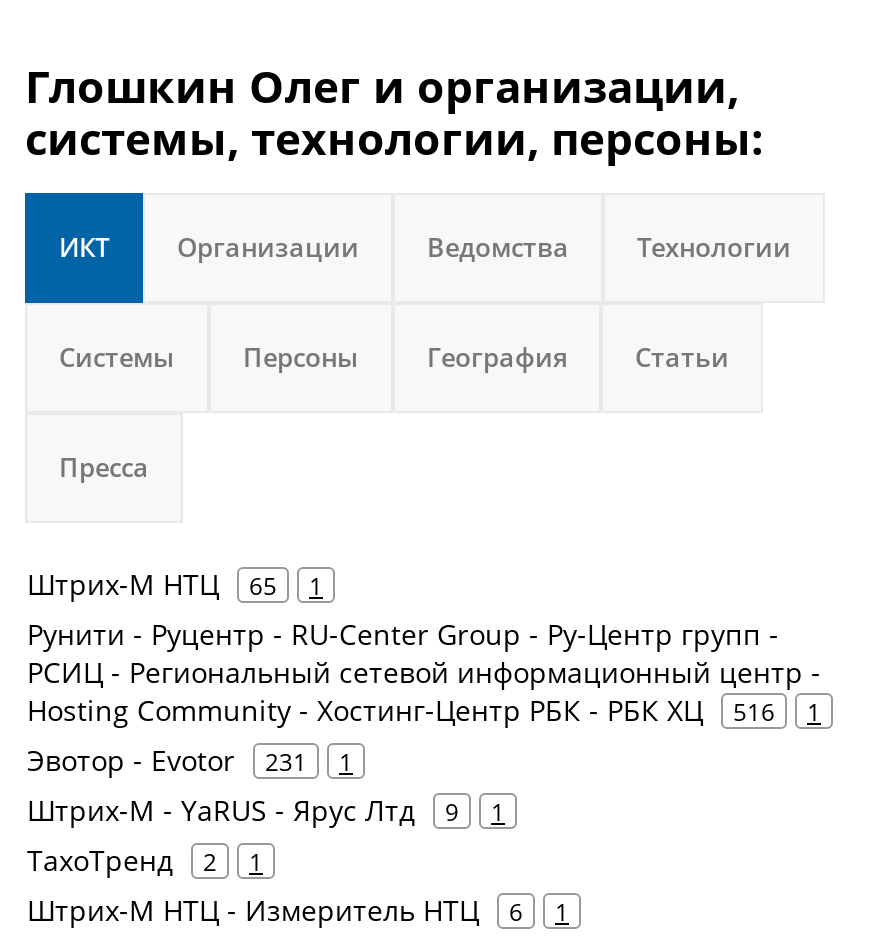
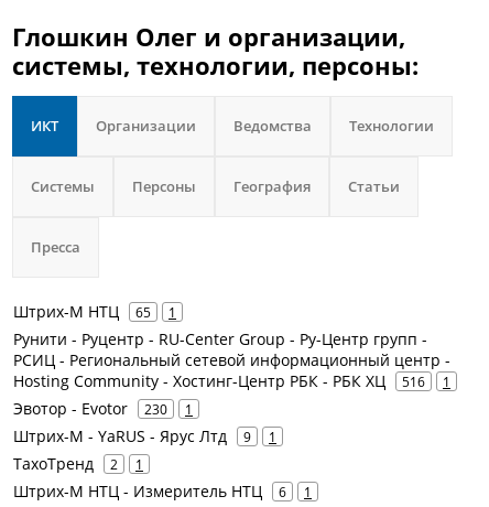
[27,741,353,779] Эвотор - Evotor 231 1 -> [13,398,193,419] Эвотор - Evotor 230 1

